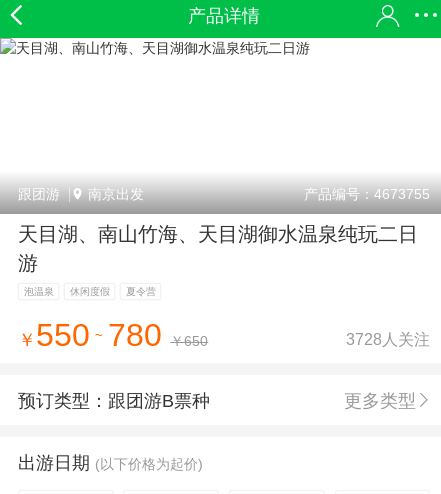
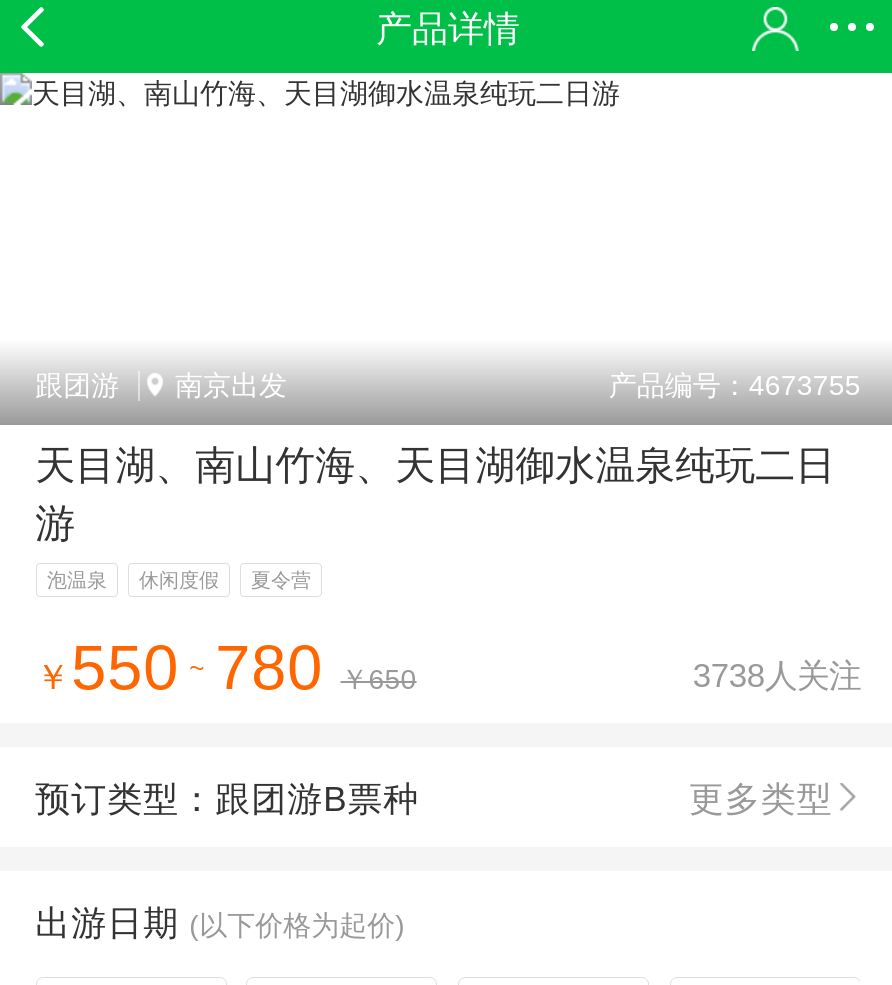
[346,330,430,348] 3728人关注 -> [693,657,861,693] 3738人关注

